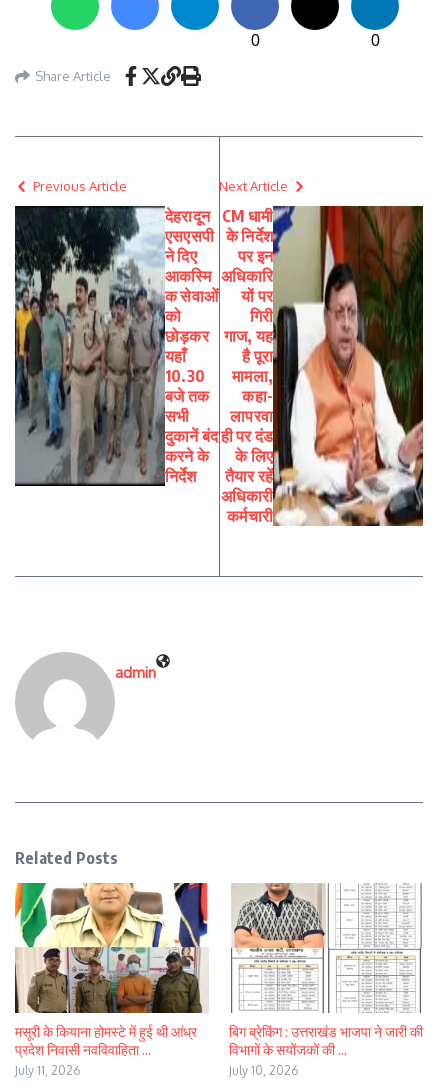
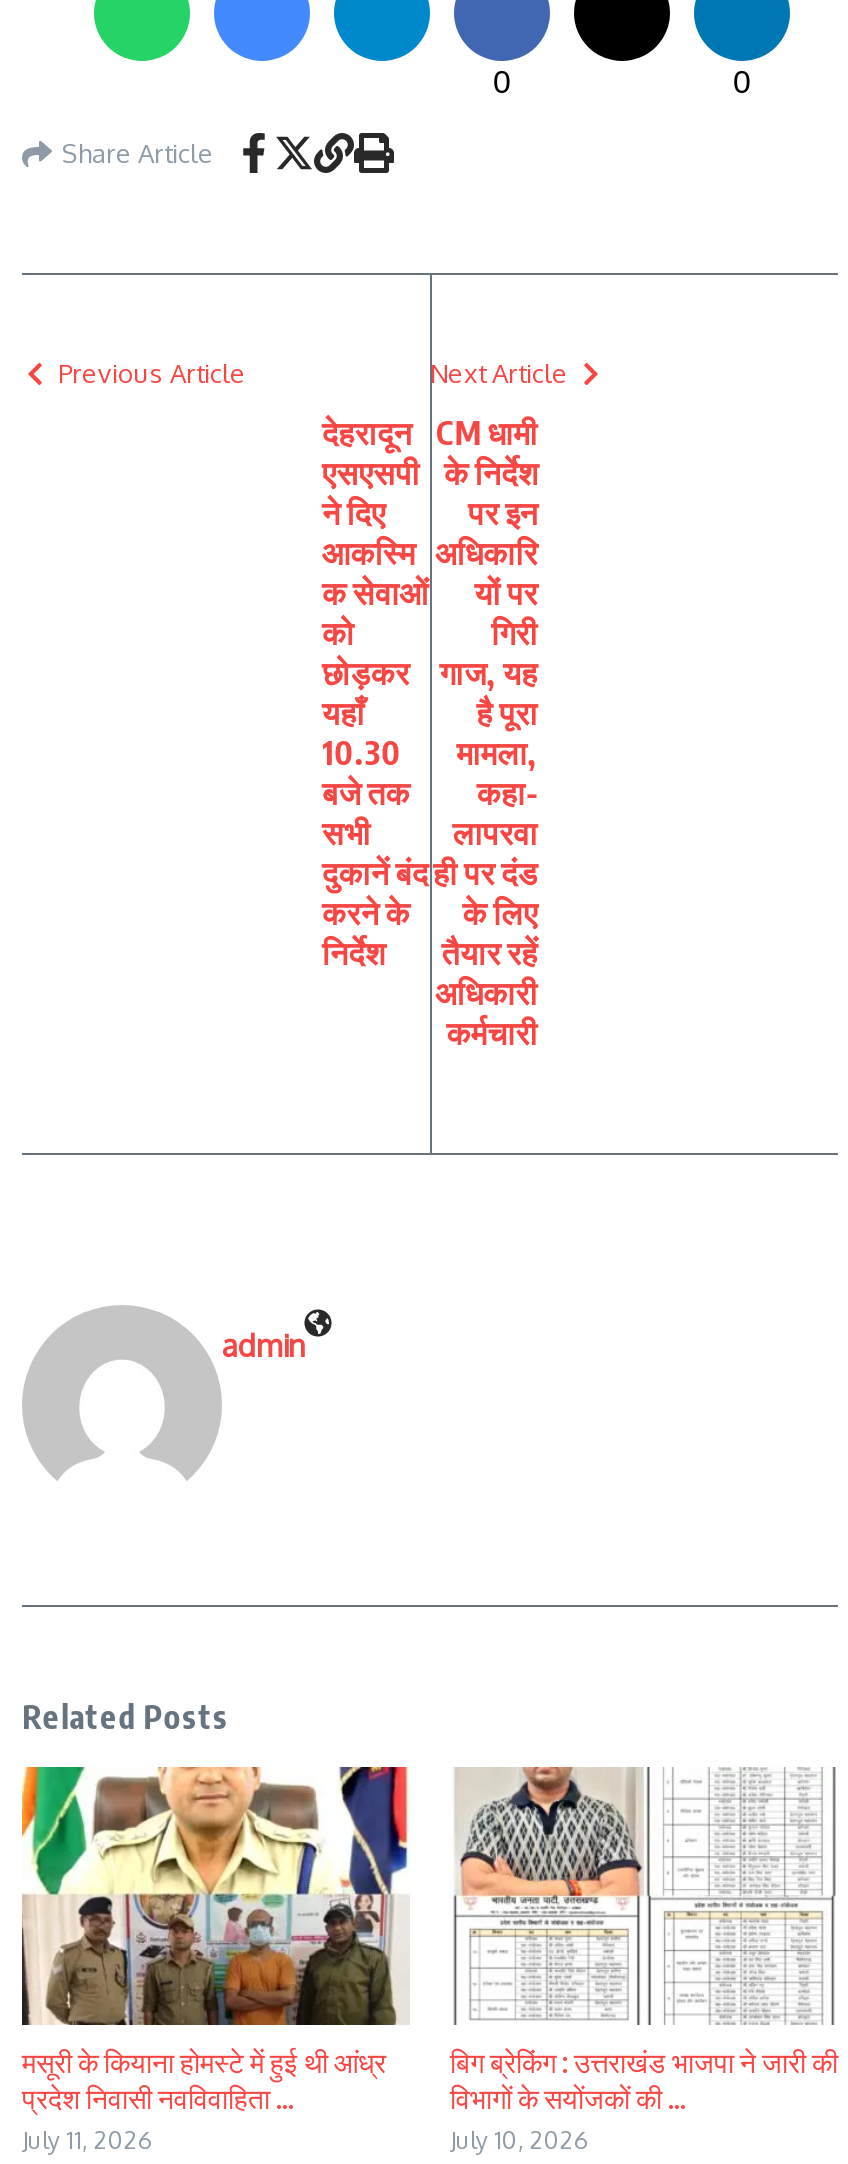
[14,205,162,487] [image] -> none
[277,205,424,527] [image] -> none

